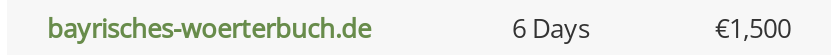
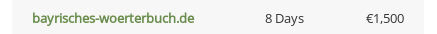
[512,9,590,45] 6 Days -> [264,8,303,26] 8 Days

